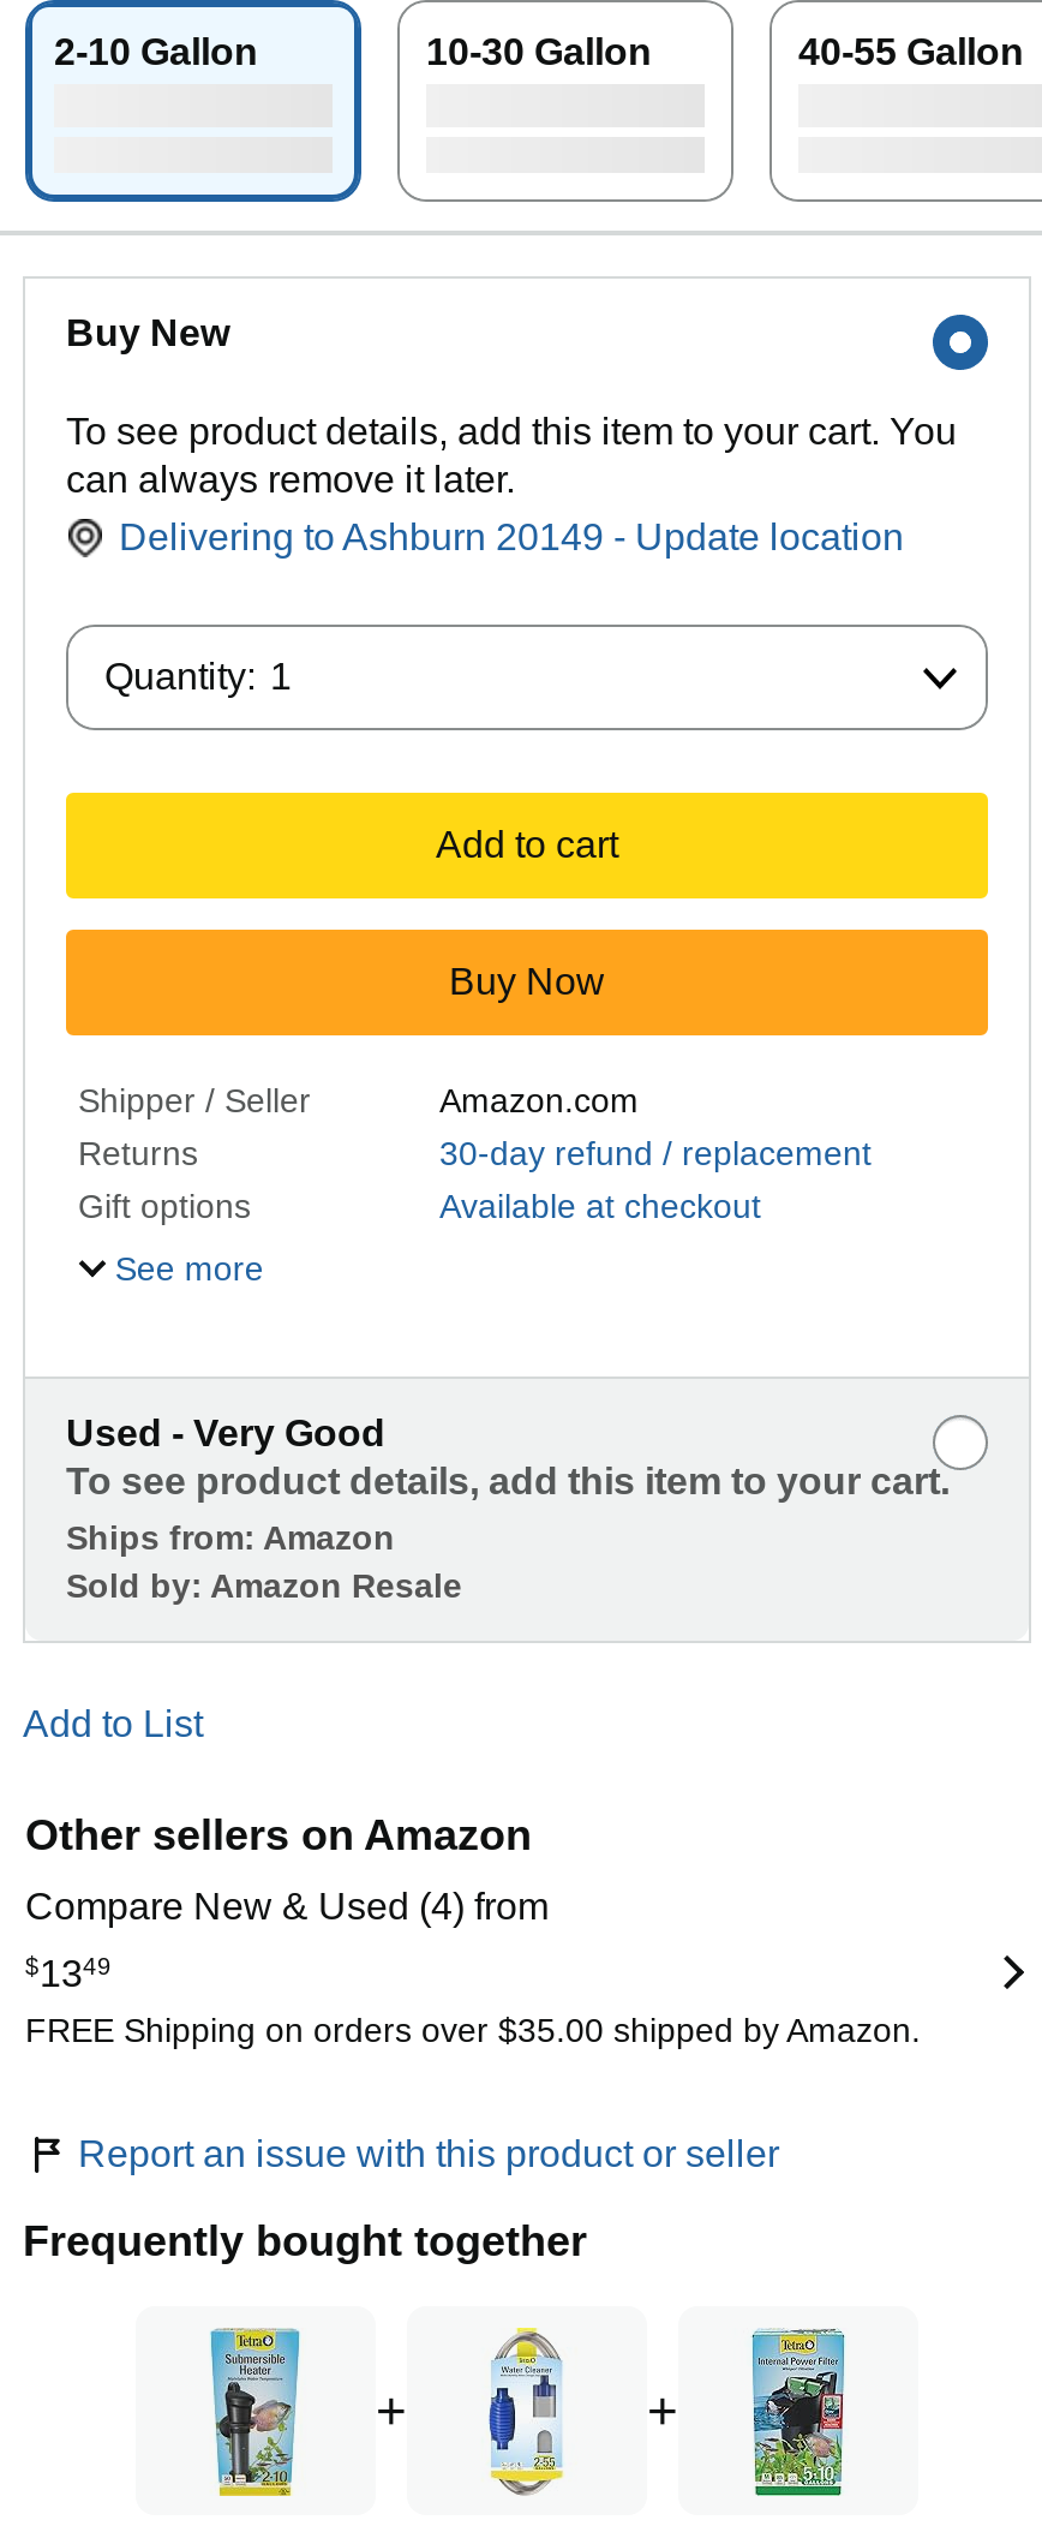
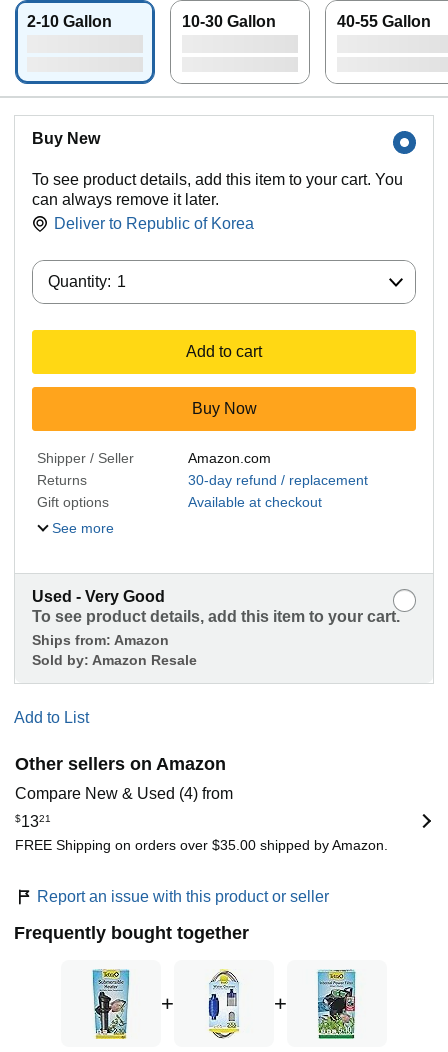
[119,517,904,558] Delivering to Ashburn 20149 - Update location -> [54,215,254,232] Deliver to Republic of Korea
[25,1954,112,1994] $1349 -> [15,813,51,830] $1321

